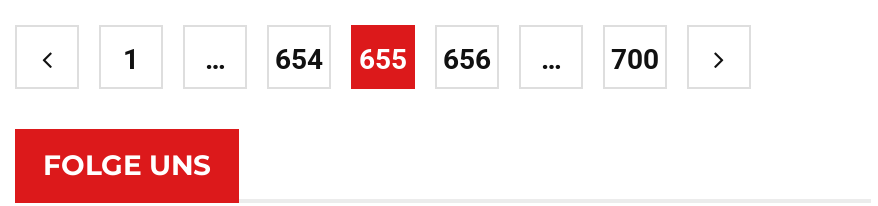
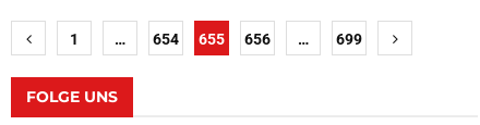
[611,44,659,76] 700 -> [336,31,362,48] 699

